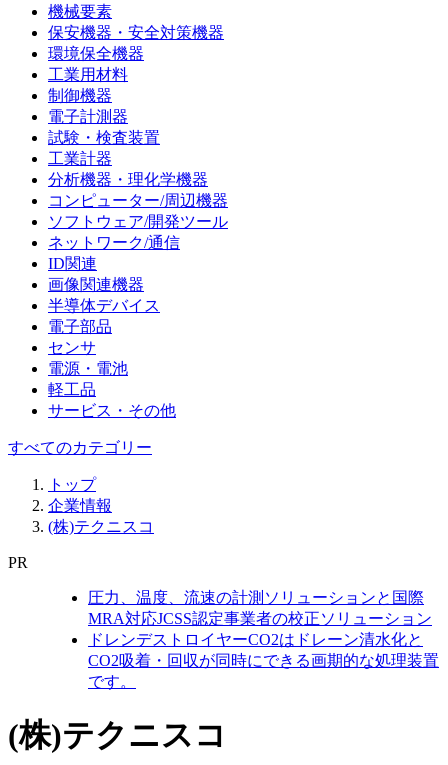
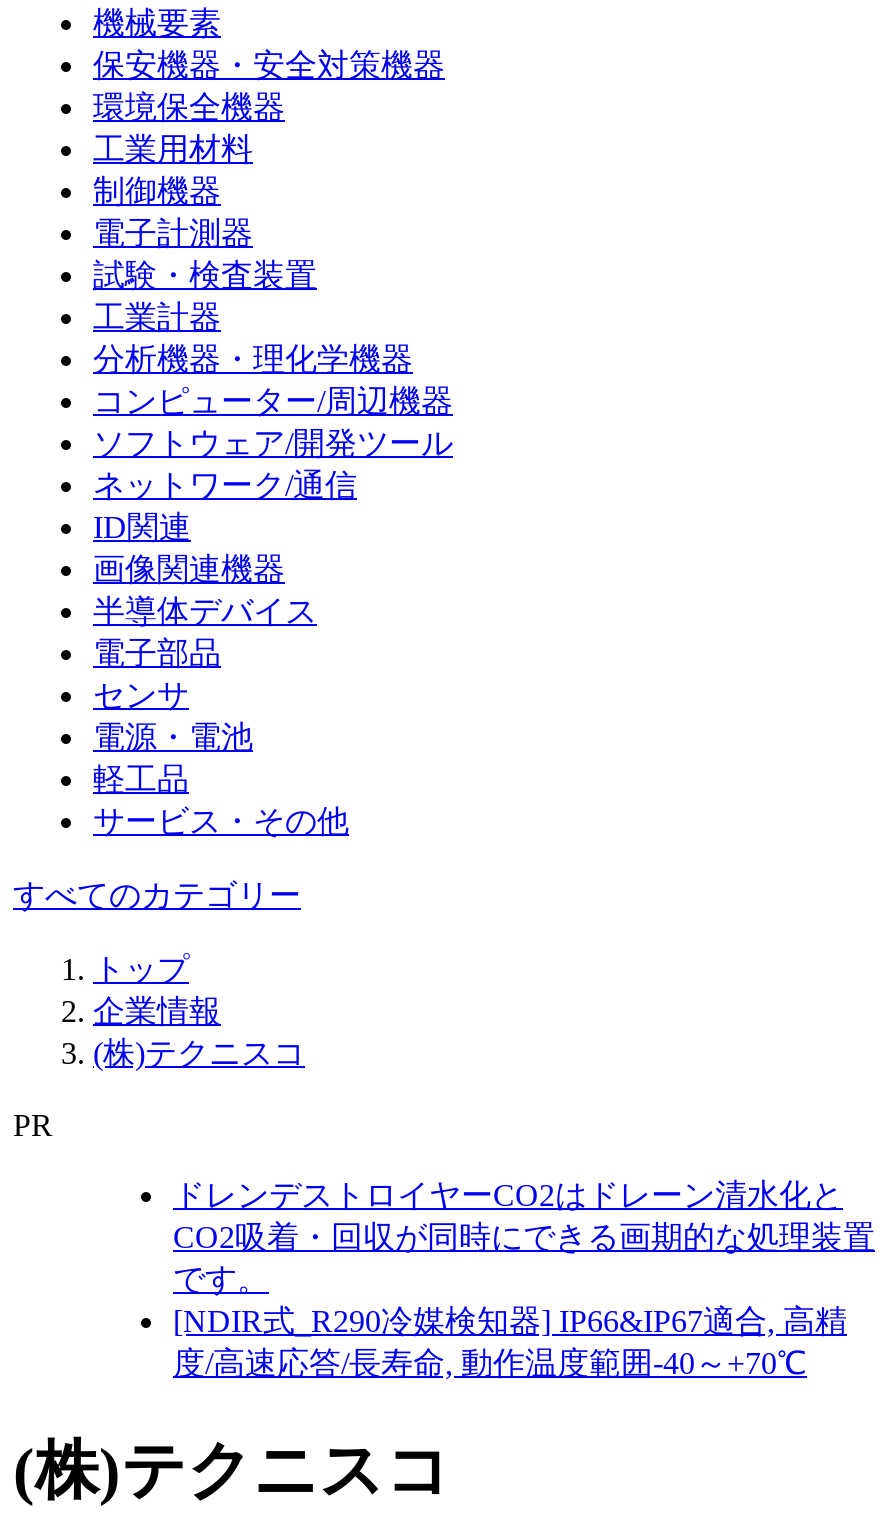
[88,589,432,627] 圧力、温度、流速の計測ソリューションと国際 | MRA対応JCSS認定事業者の校正ソリューション -> none
moved [88,631,439,669] -> [173,1178,875,1254]: ドレンデストロイヤーCO2はドレーン清水化と | CO2吸着・回収が同時にできる画期的な処理装置
none -> [173,1304,847,1380] [NDIR式_R290冷媒検知器] IP66&IP67適合, 高精 | 度/高速応答/長寿命, 動作温度範囲-40～+70℃

